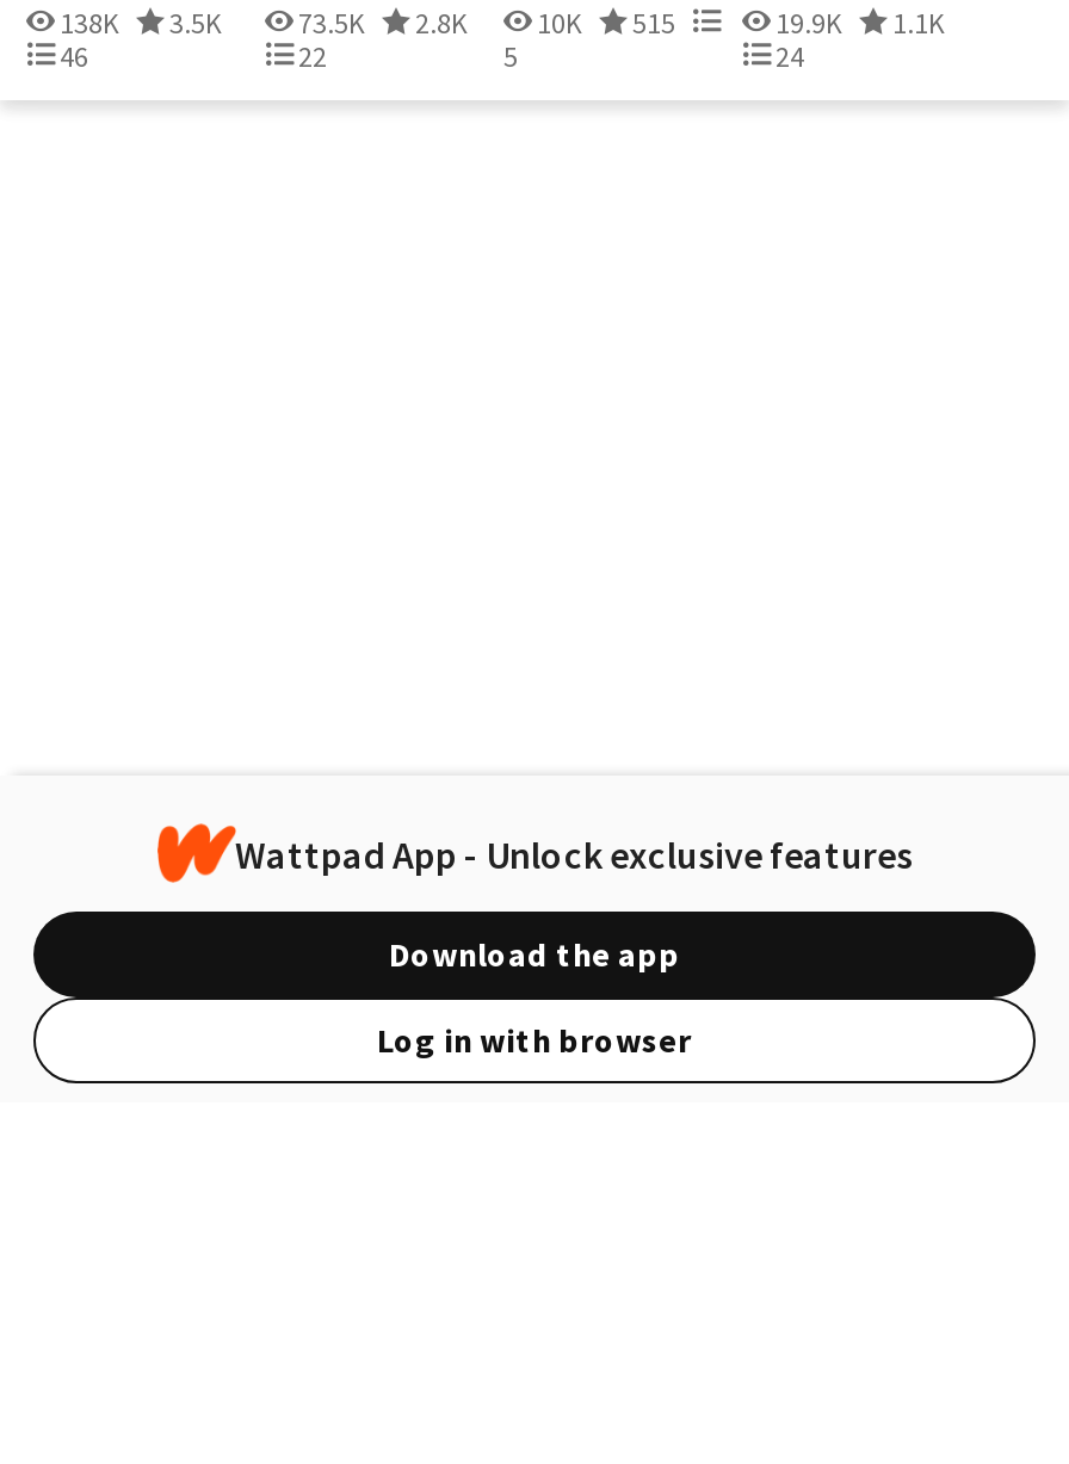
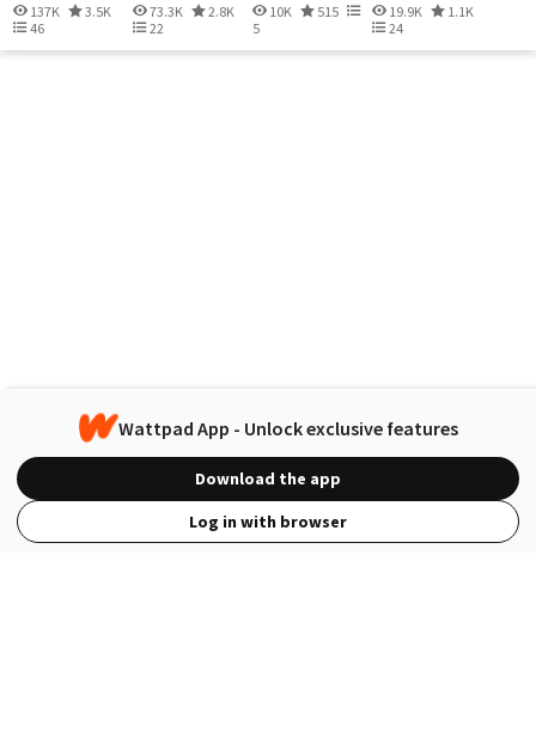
[55,5,124,41] 138K -> [28,2,62,20] 137K
[293,5,370,41] 73.5K -> [147,2,185,20] 73.3K

